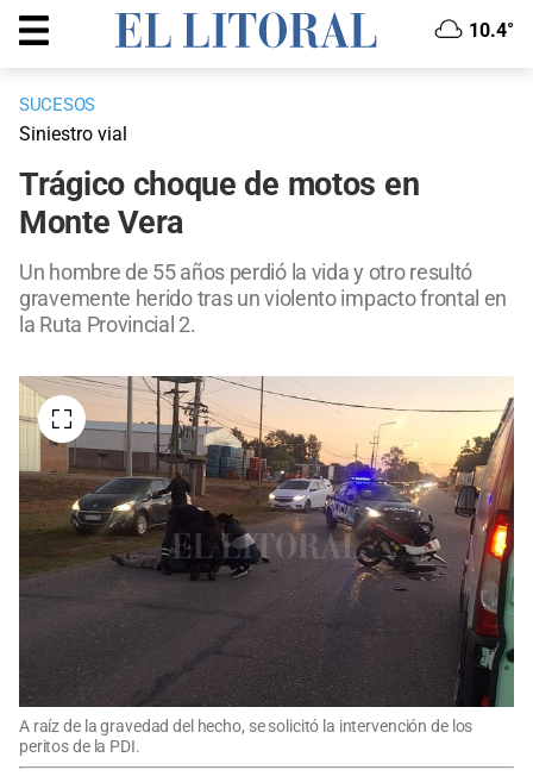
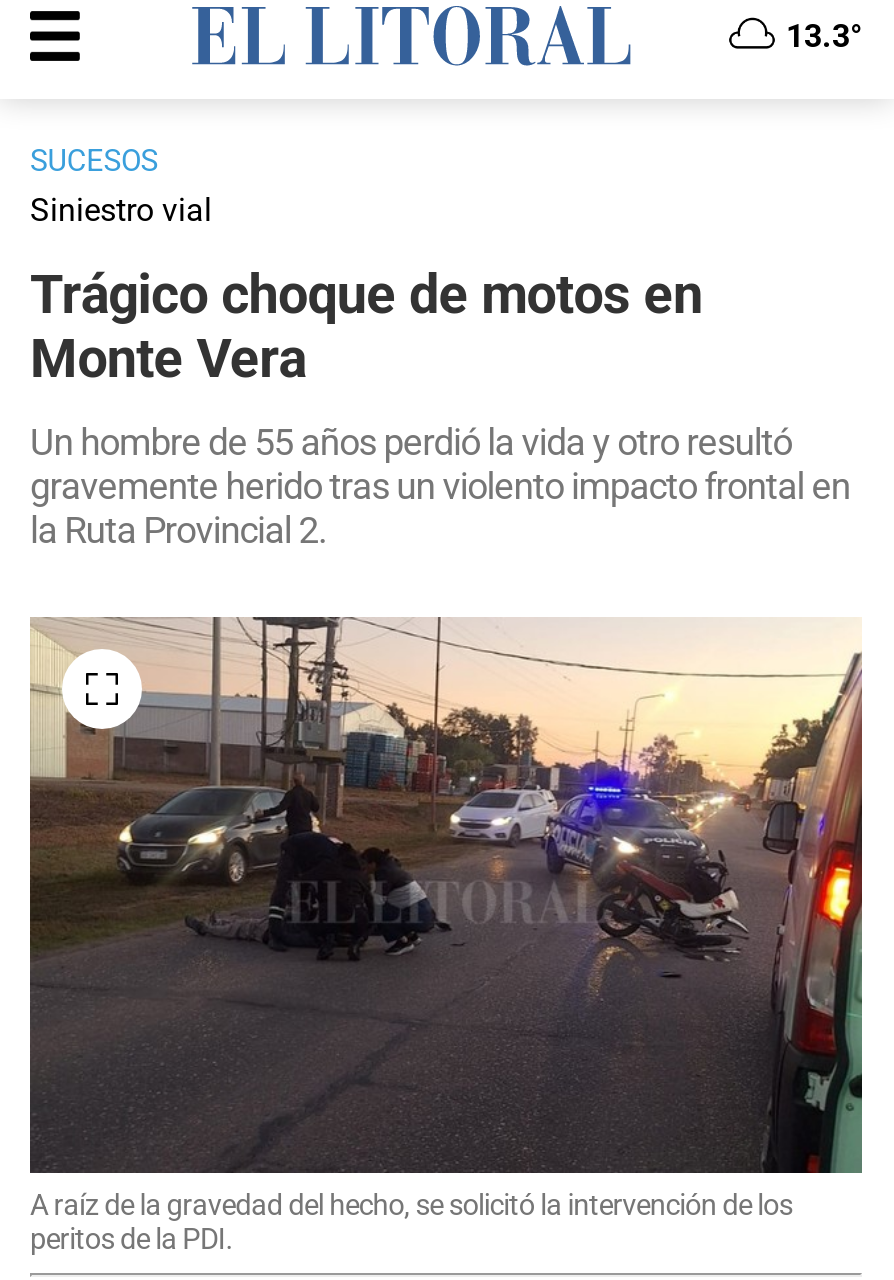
[469,18,514,41] 10.4° -> [786,16,862,54] 13.3°

